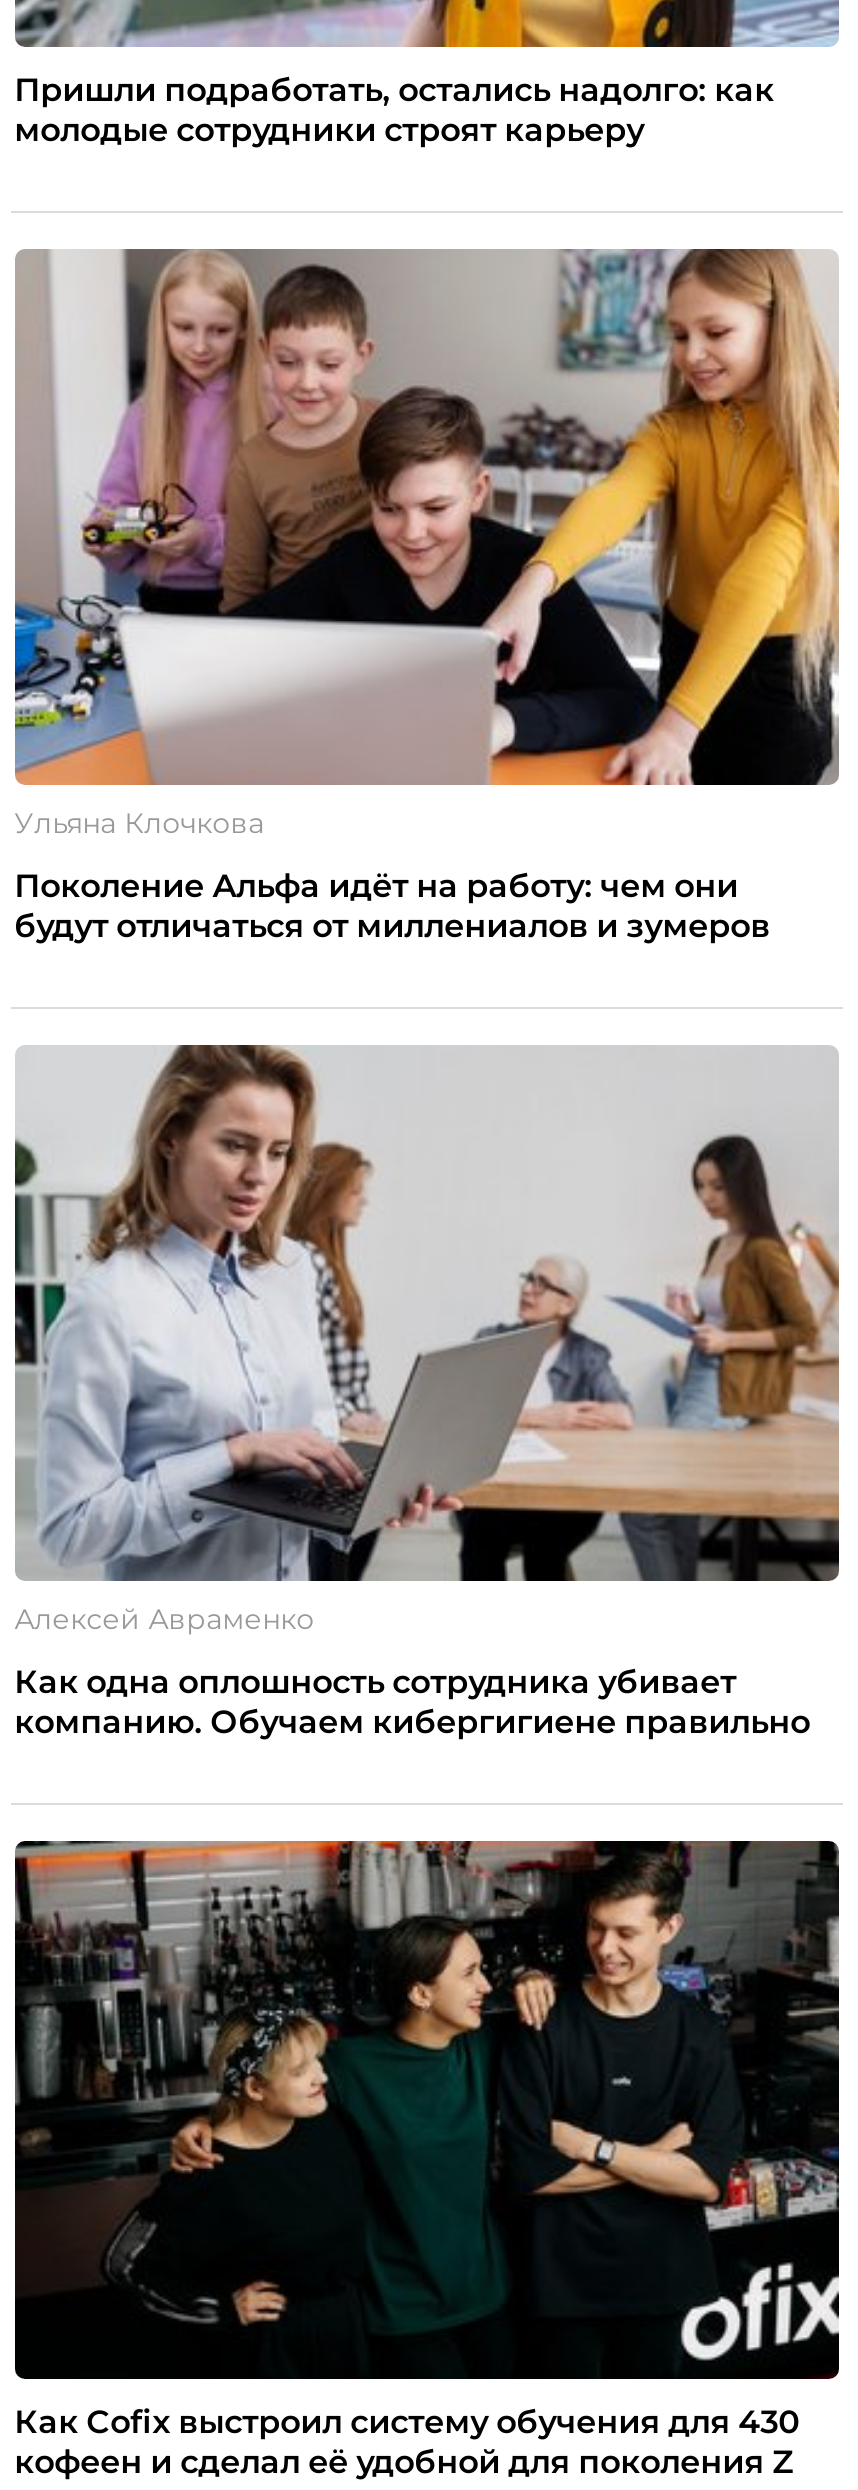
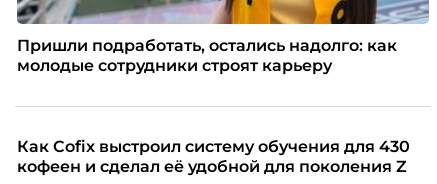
[13,246,841,946] [image] | Ульяна Клочкова | Поколение Альфа идёт на работу: чем они | будут отличаться от миллениалов и зумеров -> none
[14,1042,841,1742] [image] | Алексей Авраменко | Как одна оплошность сотрудника убивает | компанию. Обучаем кибергигиене правильно -> none
[13,1838,841,2380] [image] -> none

